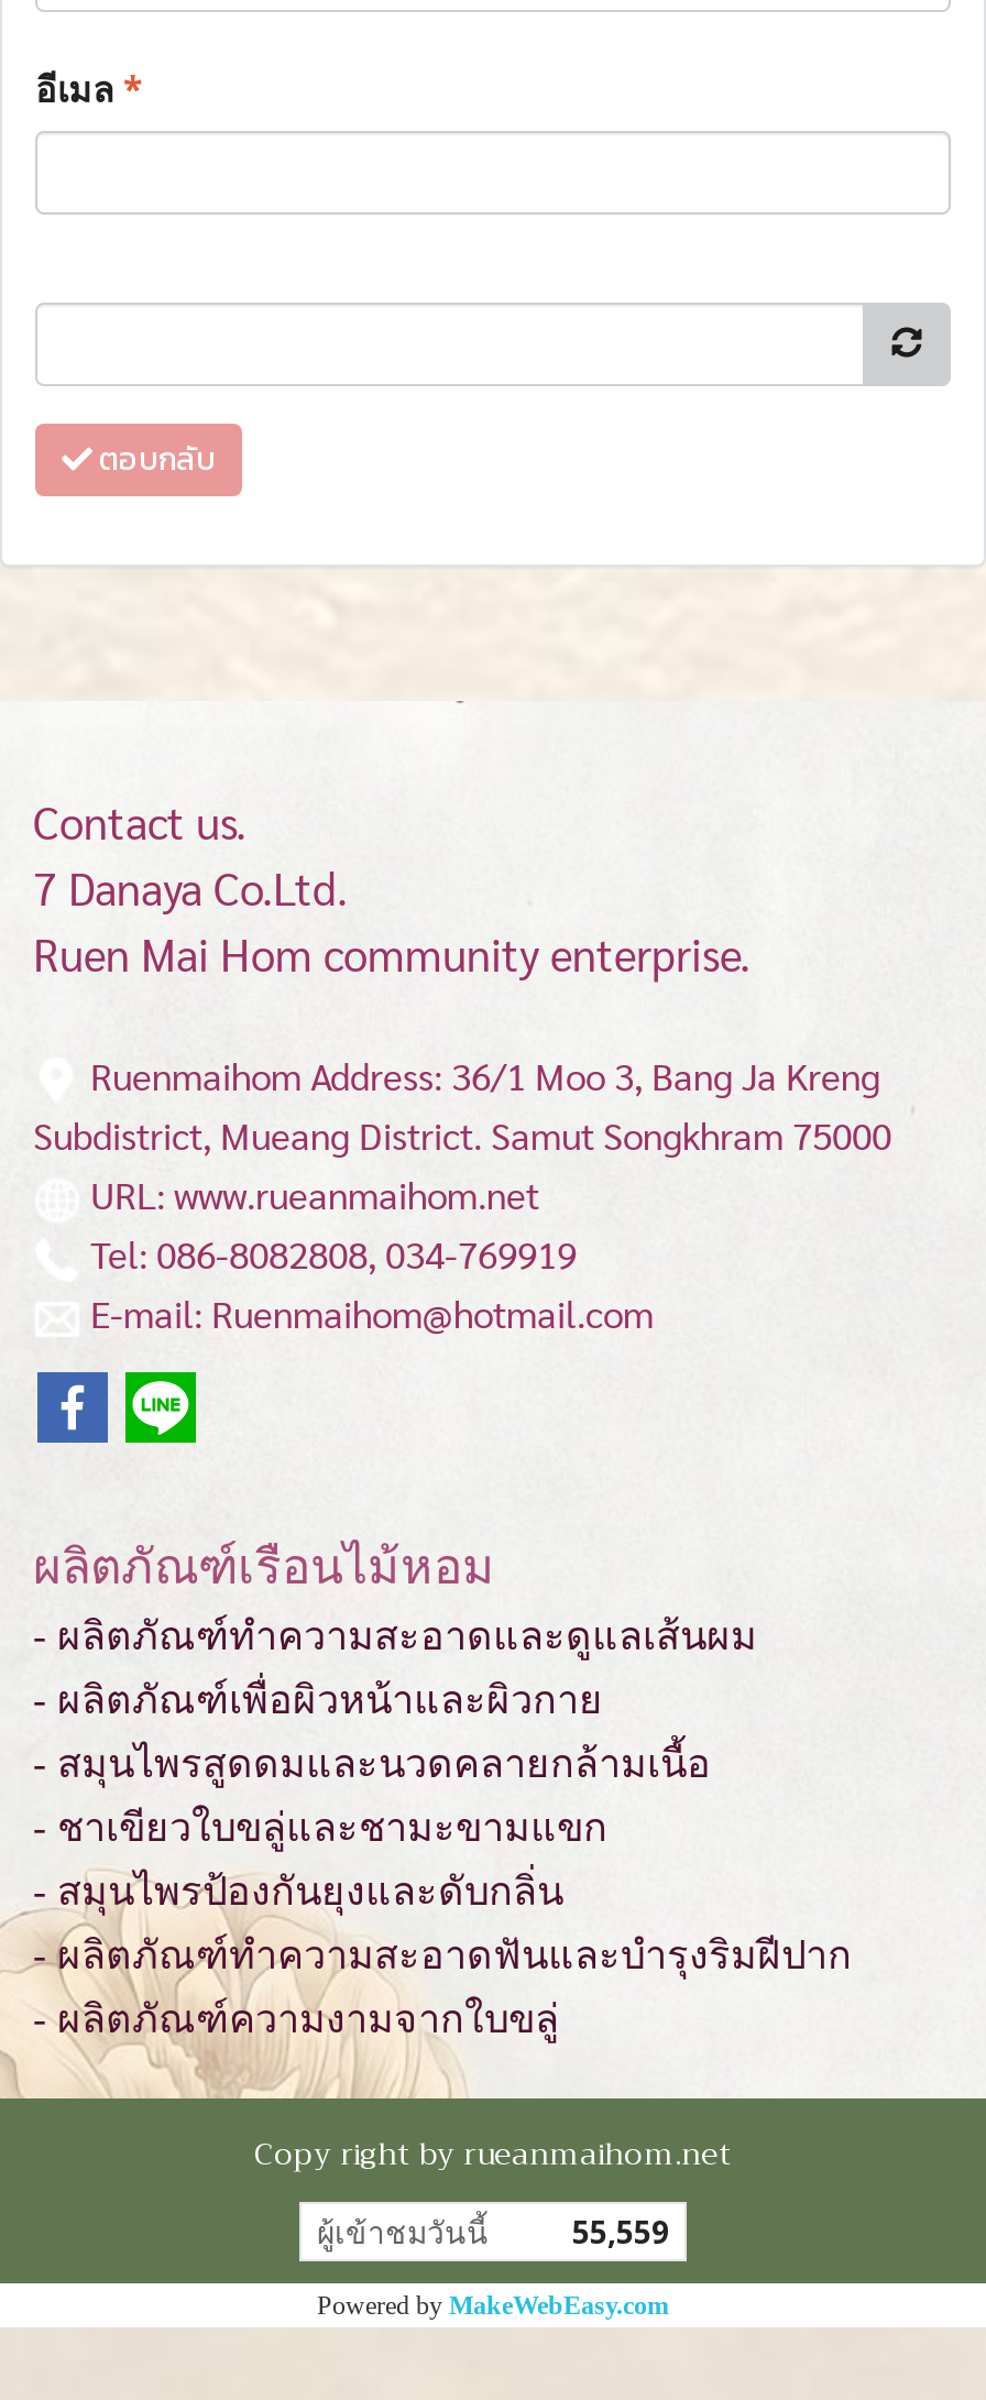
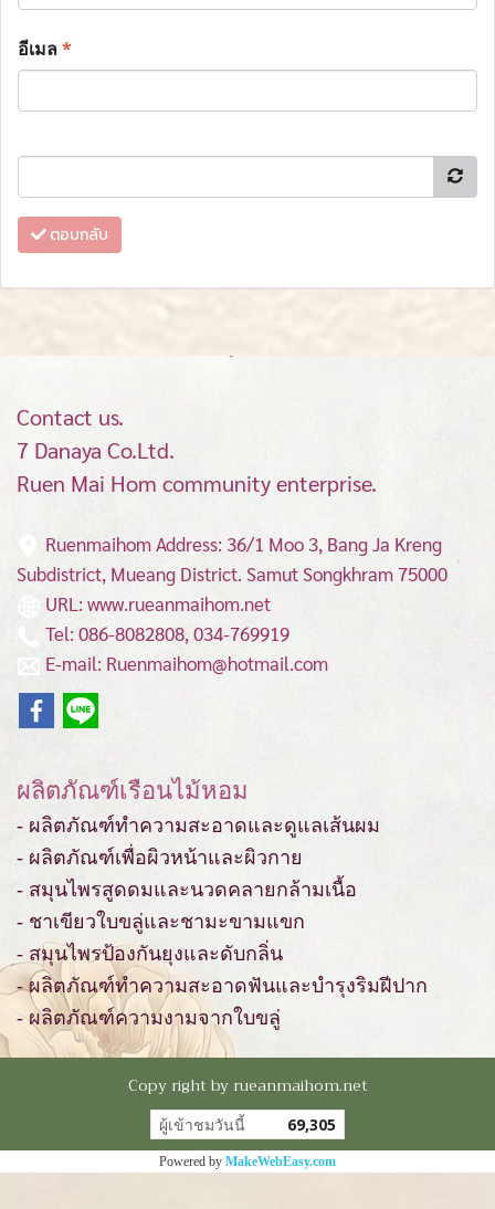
[317,2210,669,2251] ผู้เข้าชมวันนี้ 55,559 -> [159,1113,336,1134] ผู้เข้าชมวันนี้ 69,305

